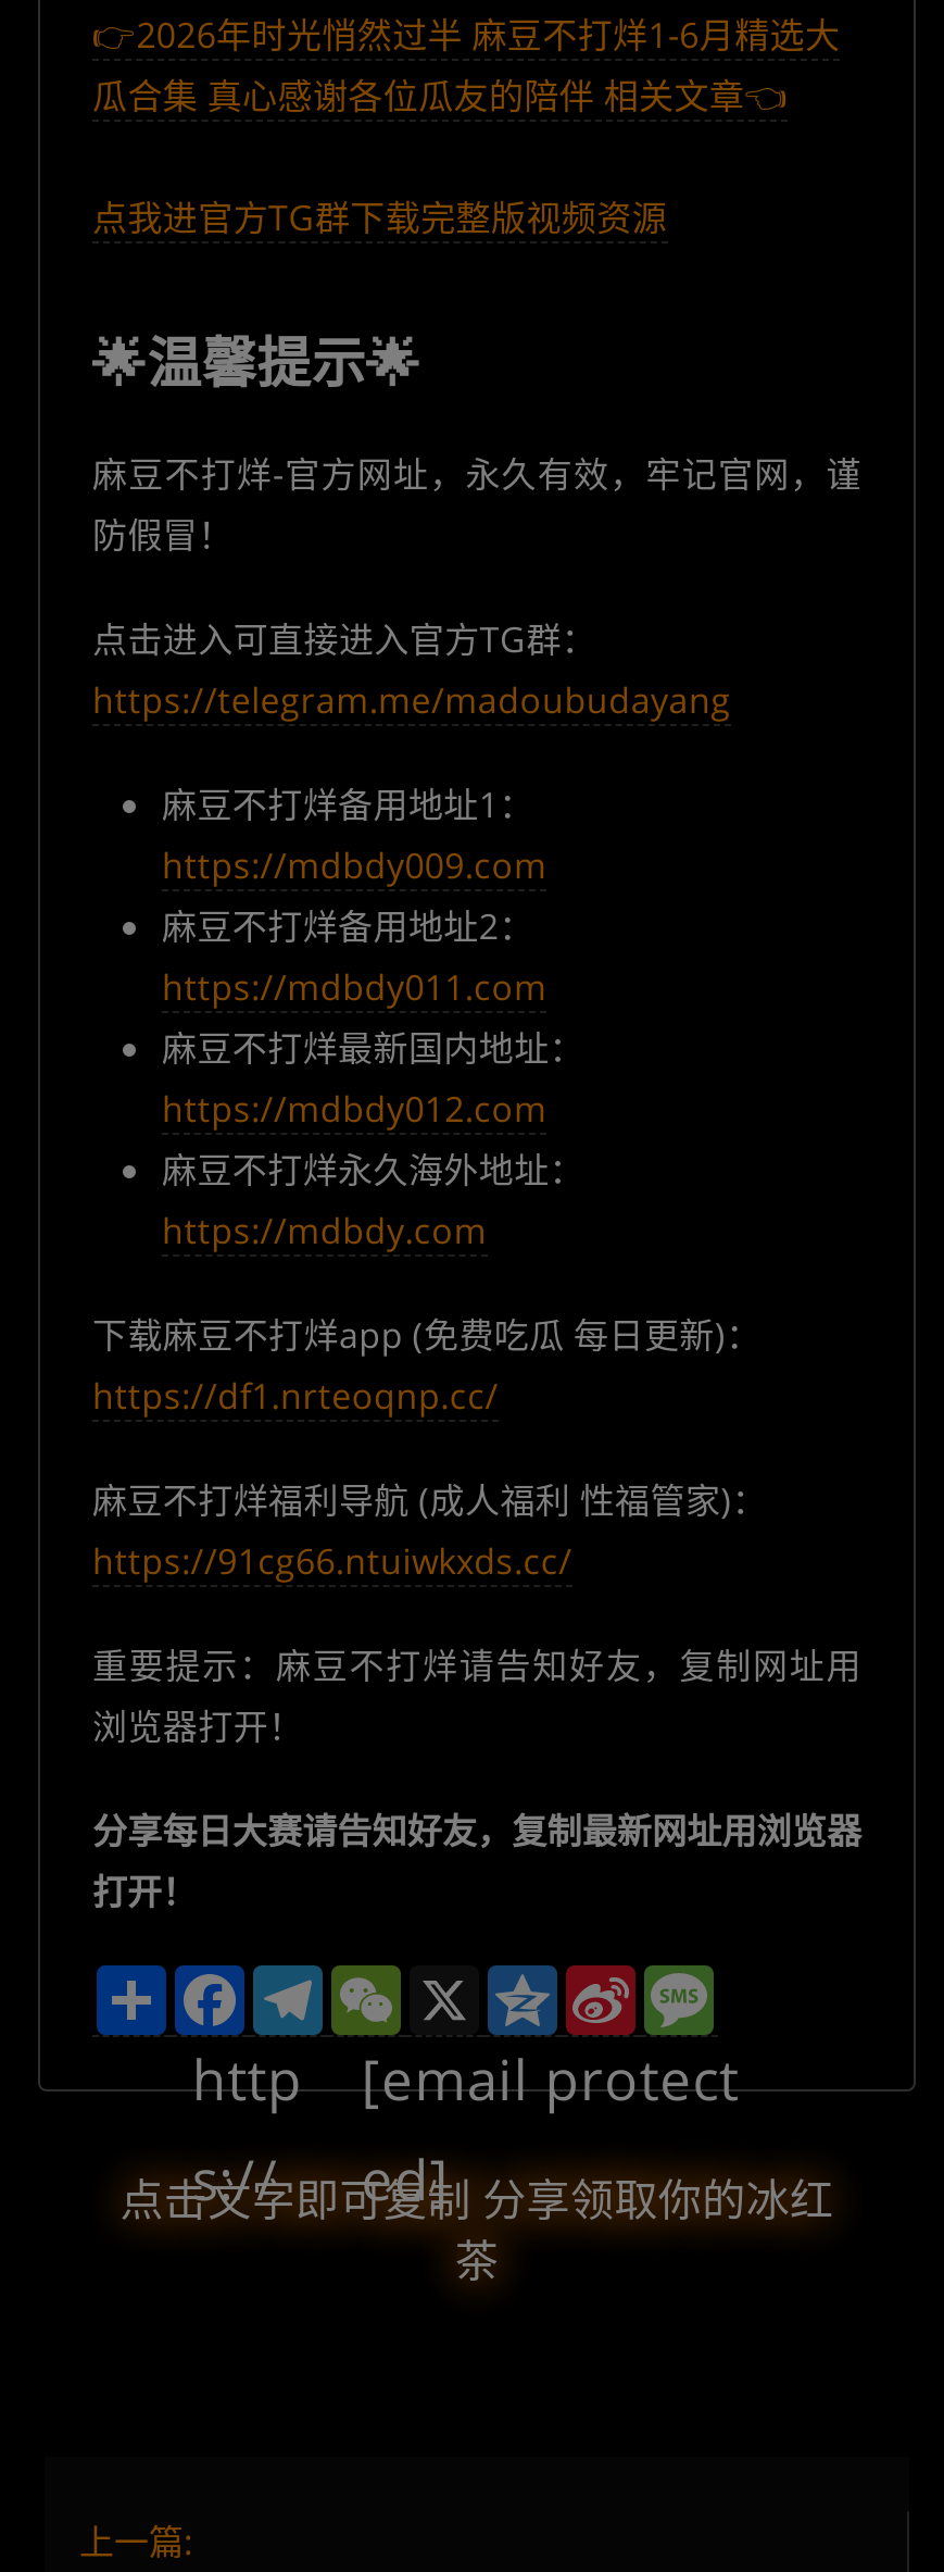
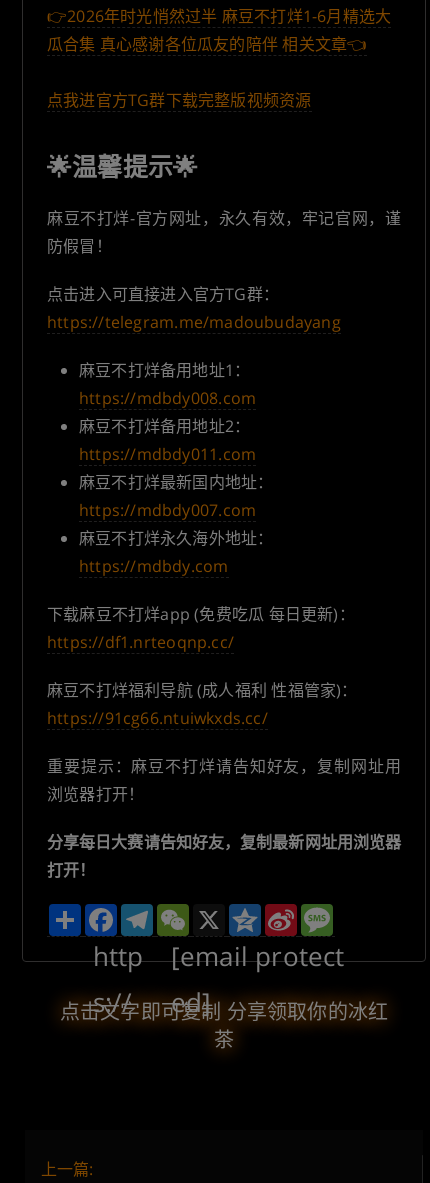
[162,842,547,890] https://mdbdy009.com -> [79,387,256,409] https://mdbdy008.com
[162,1086,547,1133] https://mdbdy012.com -> [79,499,256,521] https://mdbdy007.com

